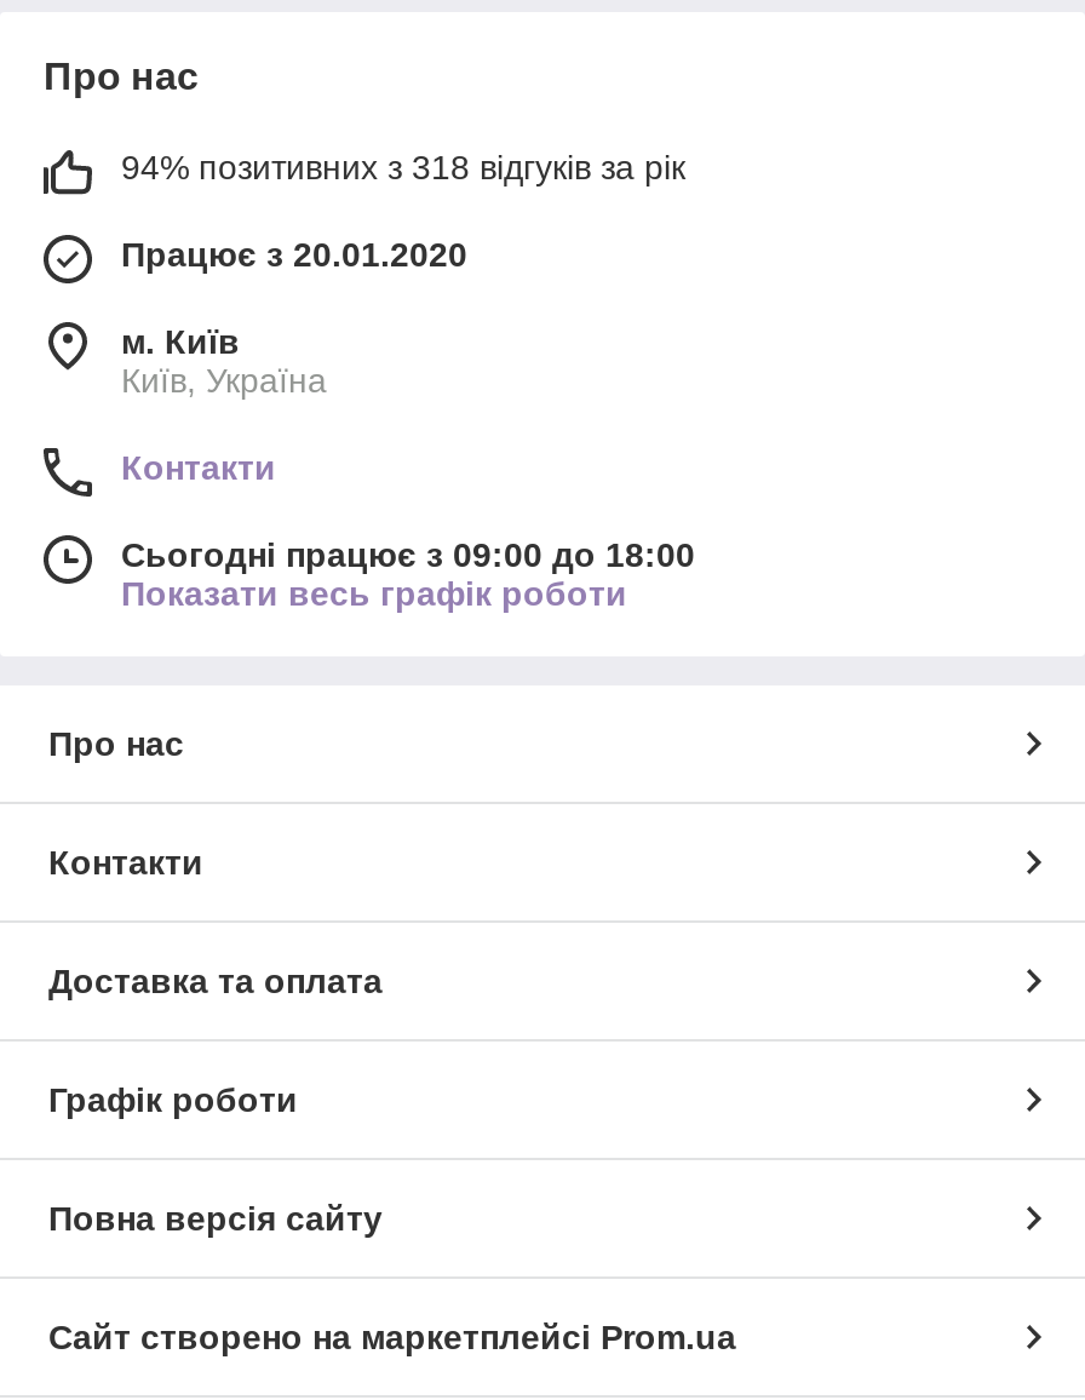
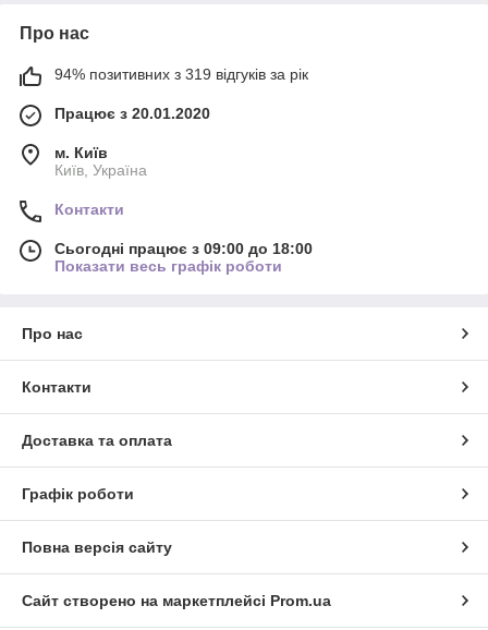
[121,149,685,187] 94% позитивних з 318 відгуків за рік -> [54,66,308,83] 94% позитивних з 319 відгуків за рік

